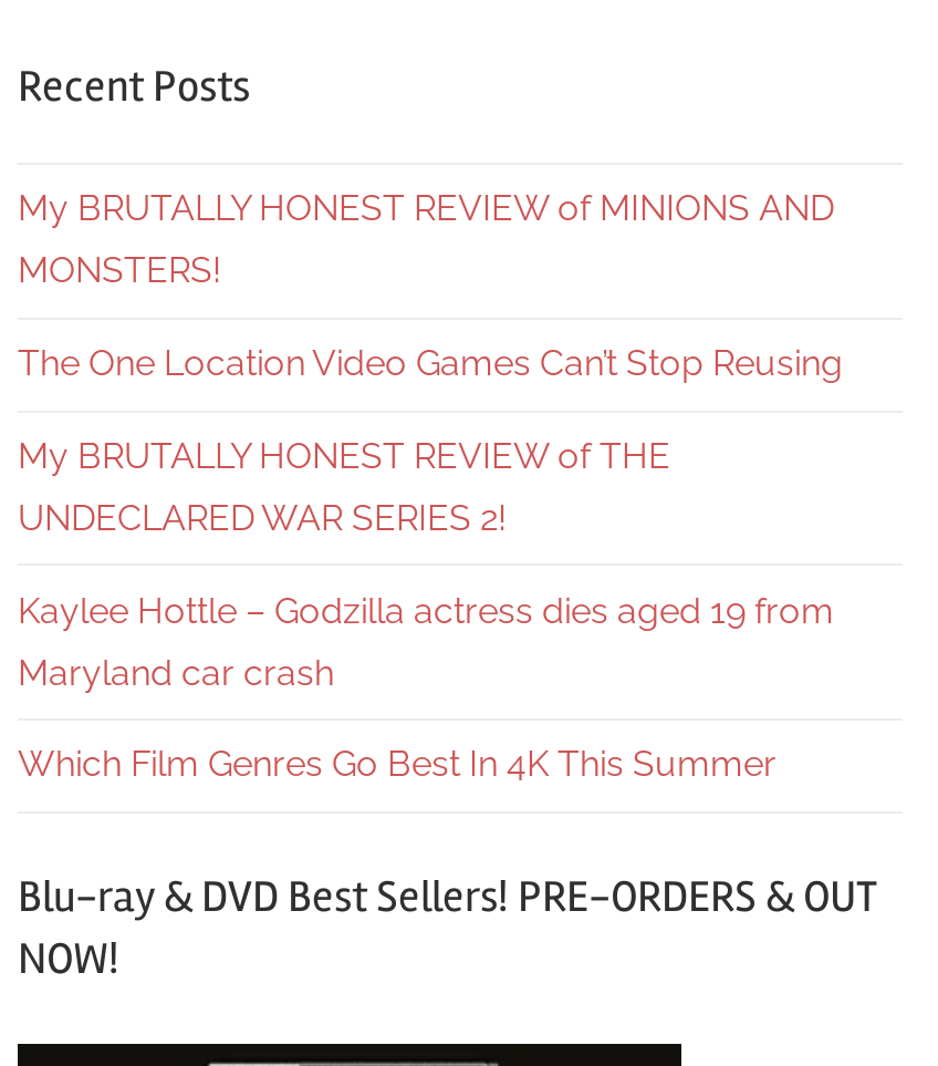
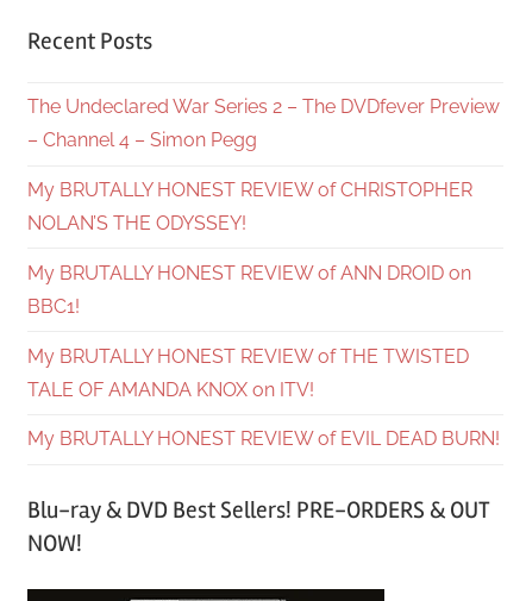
[18,188,843,786] My BRUTALLY HONEST REVIEW of MINIONS AND | MONSTERS! | The One Location Video Games Can’t Stop Reusing | My BRUTALLY HONEST REVIEW of THE | UNDECLARED WAR SERIES 2! | Kaylee Hottle – Godzilla actress dies aged 19 from | Maryland car crash | Which Film Genres Go Best In 4K This Summer -> [27,95,500,450] The Undeclared War Series 2 – The DVDfever Preview | – Channel 4 – Simon Pegg | My BRUTALLY HONEST REVIEW of CHRISTOPHER | NOLAN’S THE ODYSSEY! | My BRUTALLY HONEST REVIEW of ANN DROID on | BBC1! | My BRUTALLY HONEST REVIEW of THE TWISTED | TALE OF AMANDA KNOX on ITV! | My BRUTALLY HONEST REVIEW of EVIL DEAD BURN!

